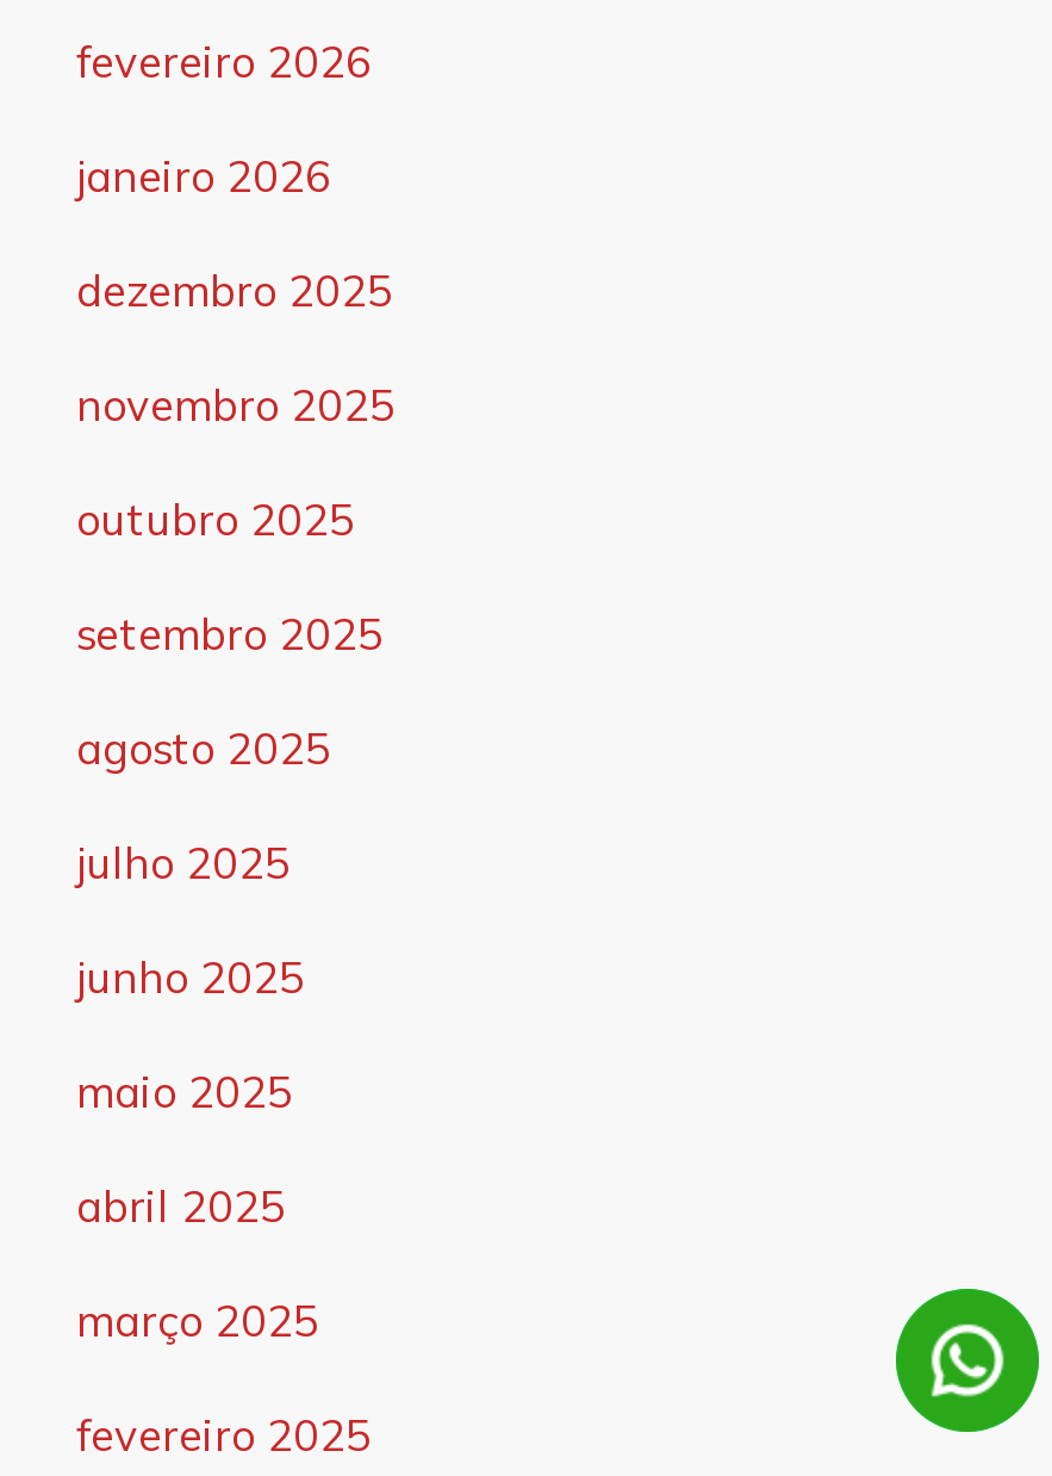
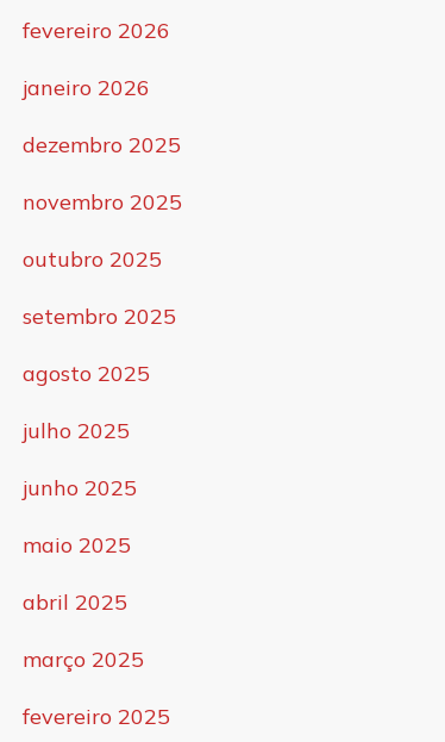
[894,1286,1041,1434] [image] -> none

